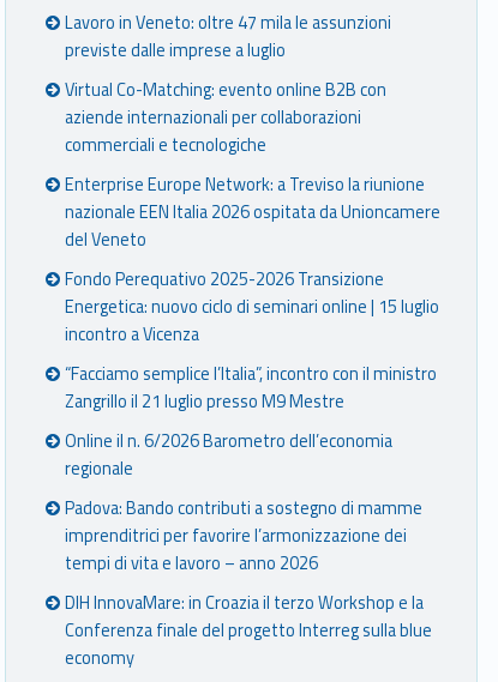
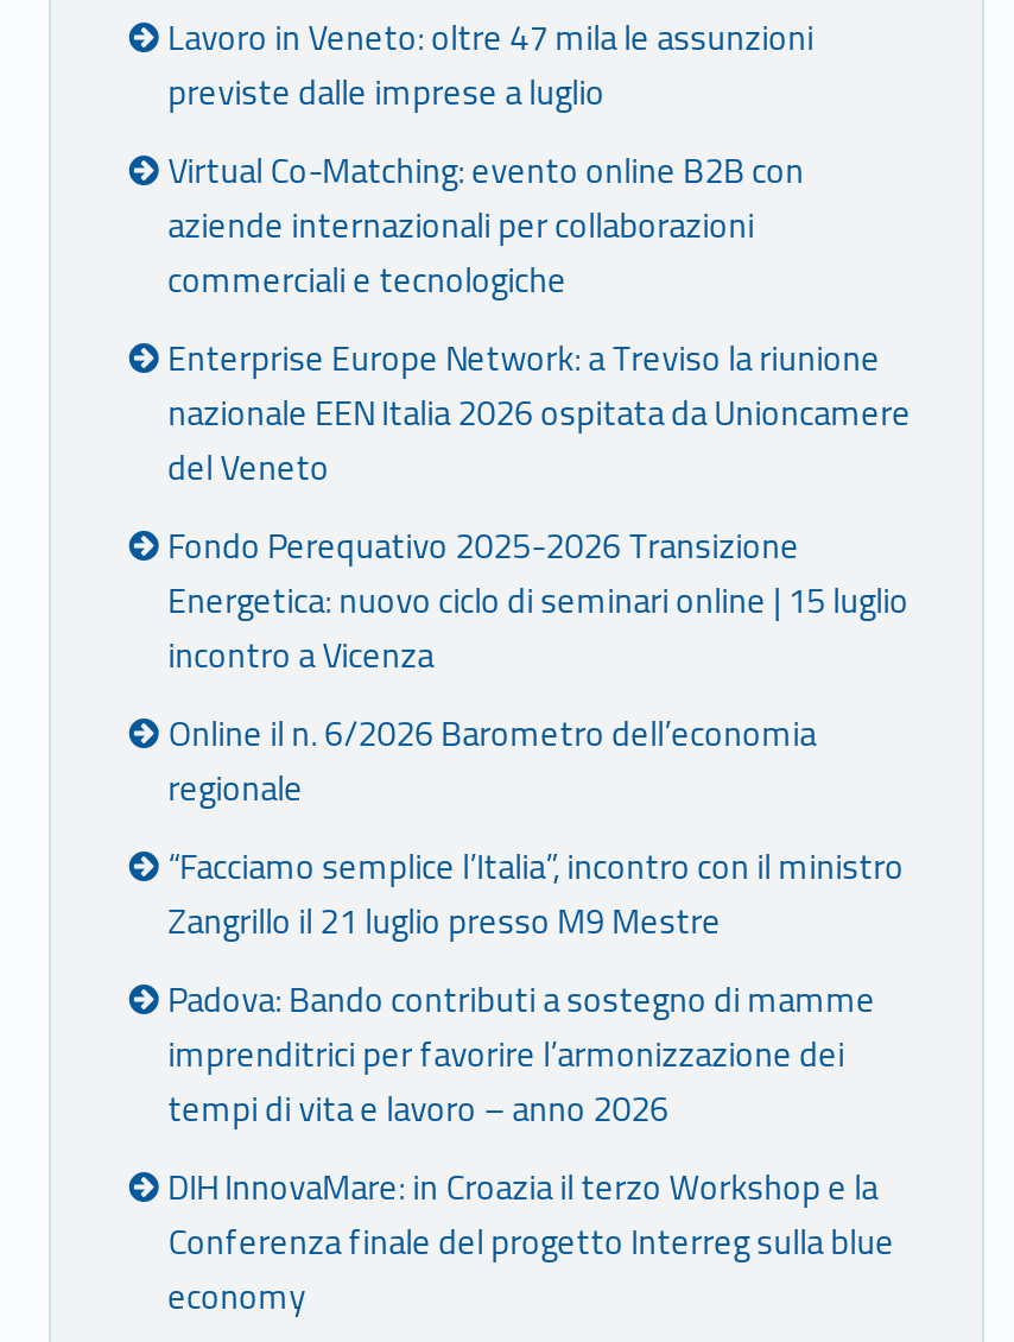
moved [65,361,437,415] -> [168,842,904,948]: “Facciamo semplice l’Italia”, incontro con il ministro | Zangrillo il 21 luglio presso M9 Mestre
moved [65,428,393,482] -> [168,709,816,815]: Online il n. 6/2026 Barometro dell’economia | regionale

